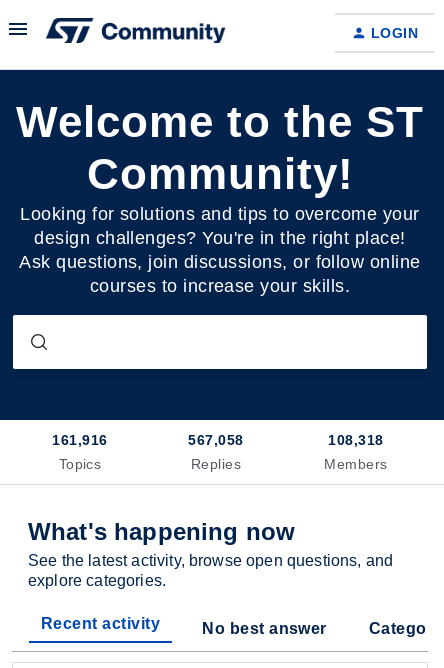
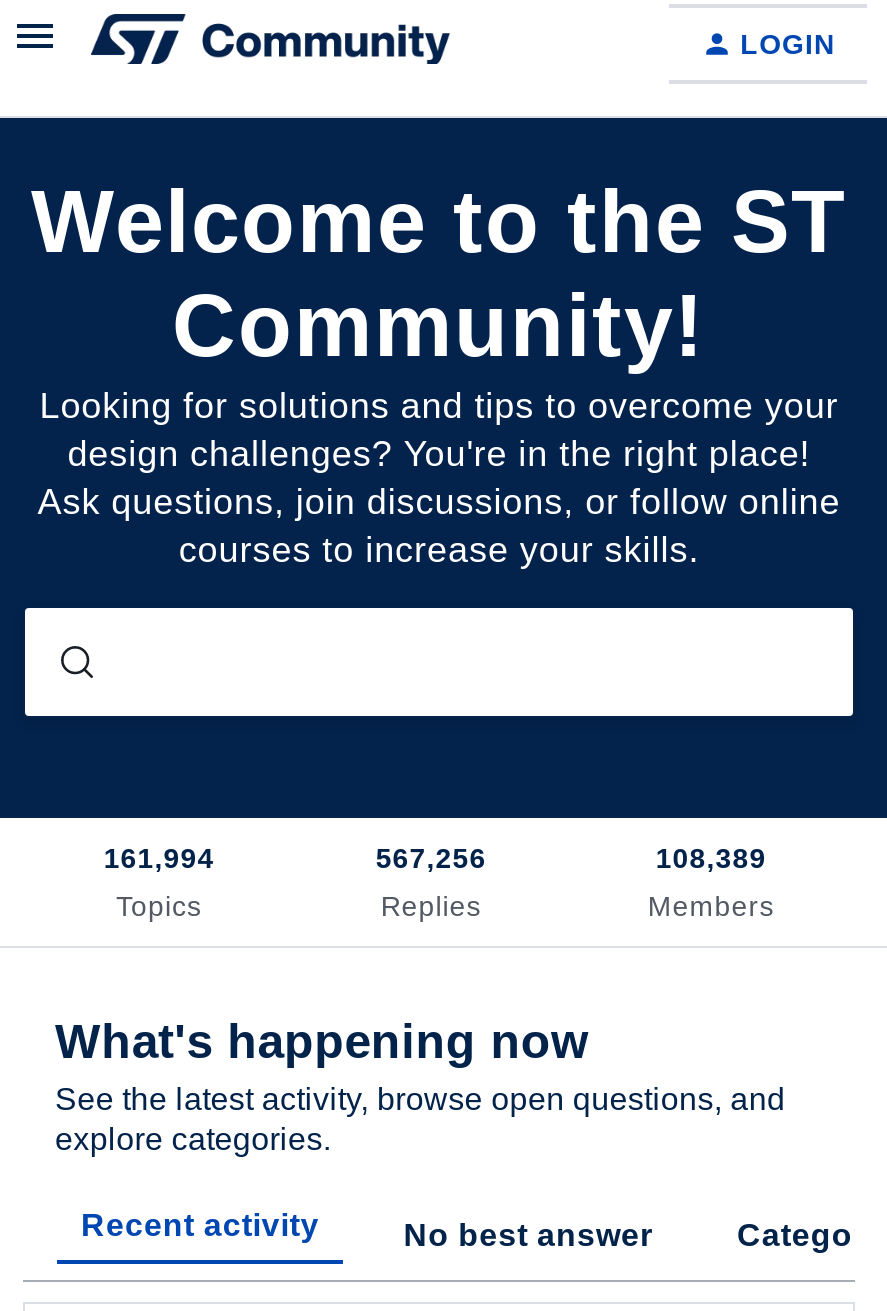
[52,432,108,448] 161,916 -> [104,842,214,874] 161,994
[188,432,244,448] 567,058 -> [376,842,486,874] 567,256
[328,432,384,448] 108,318 -> [656,842,766,874] 108,389

